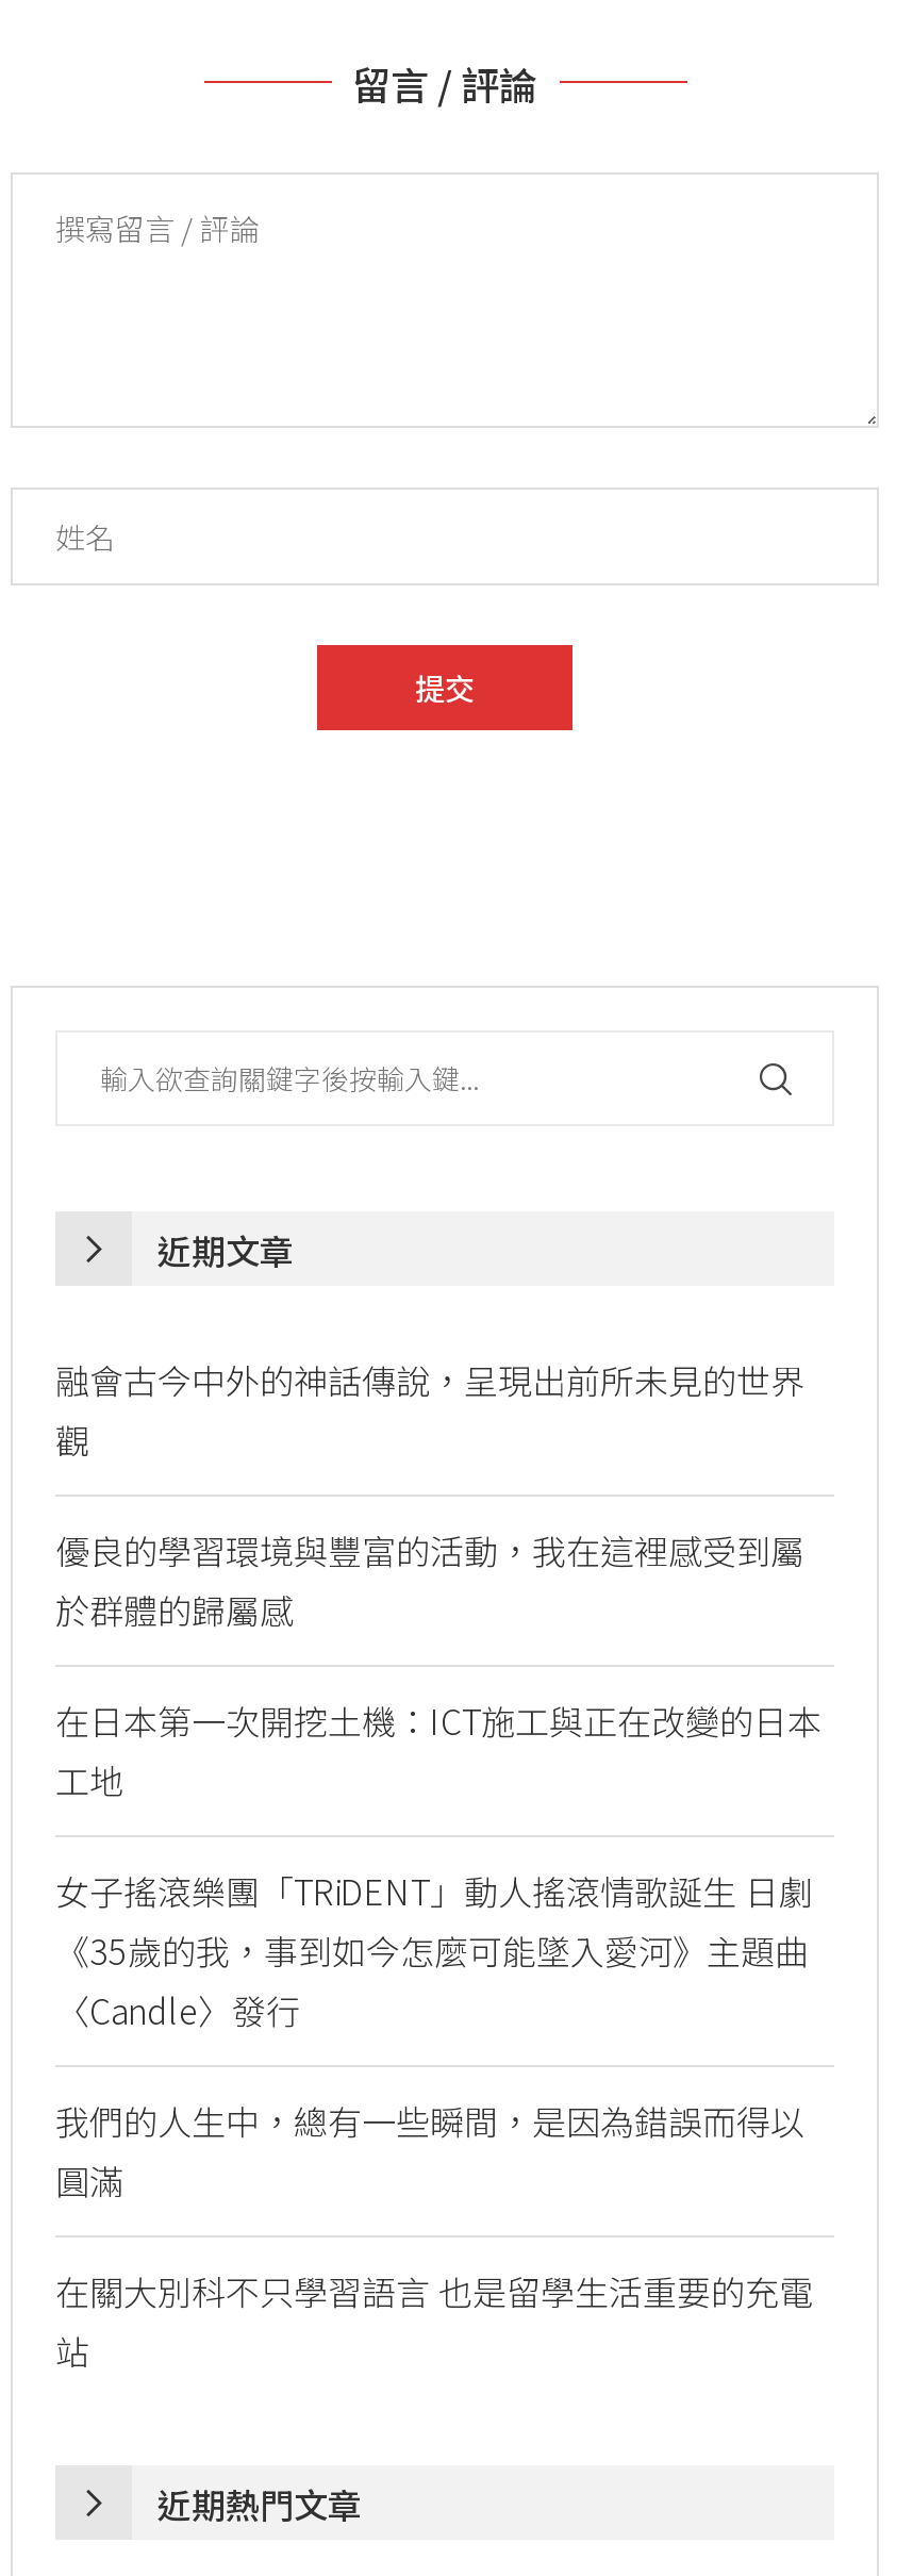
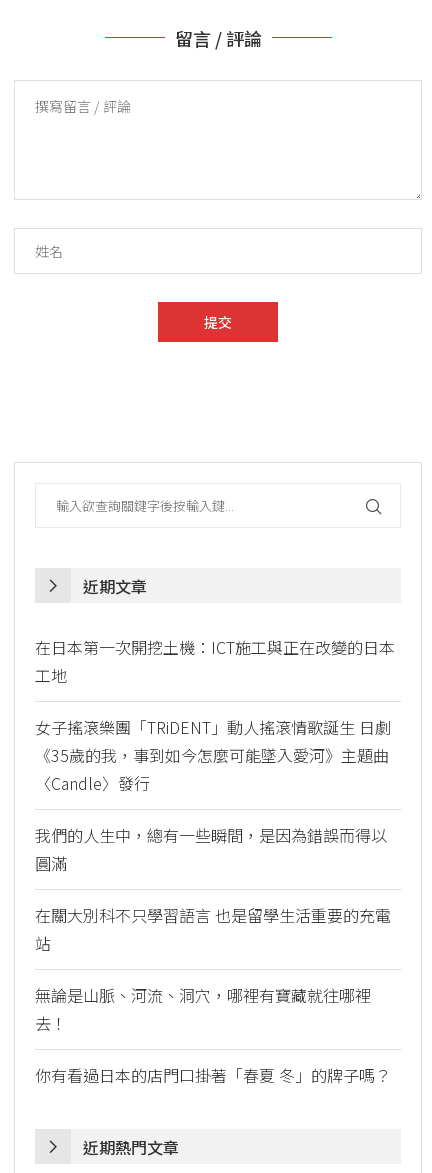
[55,1354,804,1635] 融會古今中外的神話傳說，呈現出前所未見的世界 | 觀 | 優良的學習環境與豐富的活動，我在這裡感受到屬 | 於群體的歸屬感 -> none
moved [55,1695,821,2376] -> [35,635,395,955]: 在日本第一次開挖土機：ICT施工與正在改變的日本 | 工地 | 女子搖滾樂團「TRiDENT」動人搖滾情歌誕生 日劇 | ... | 在關大別科不只學習語言 也是留學生活重要的充電 | 站
none -> [35,983,391,1087] 無論是山脈、河流、洞穴，哪裡有寶藏就往哪裡 | 去！ | 你有看過日本的店門口掛著「春夏 冬」的牌子嗎？

